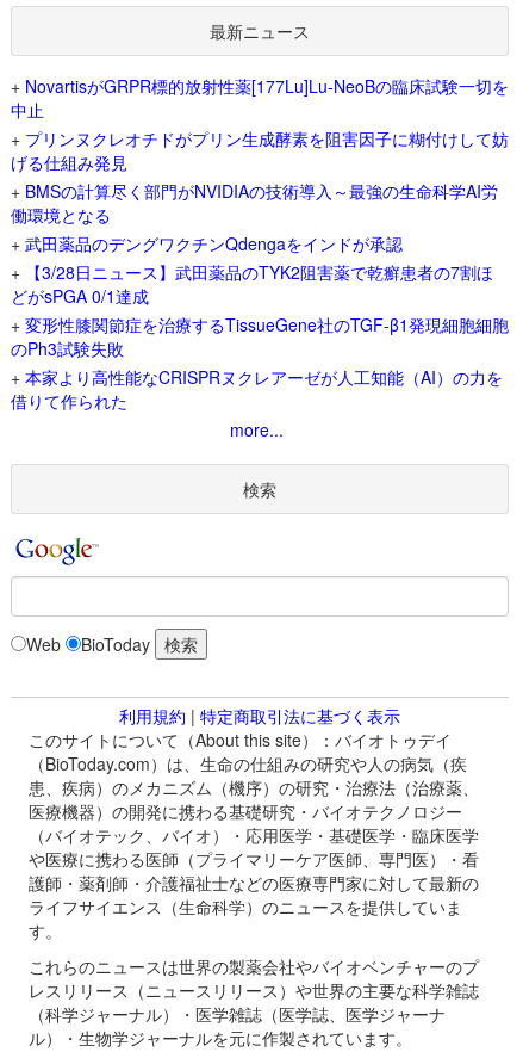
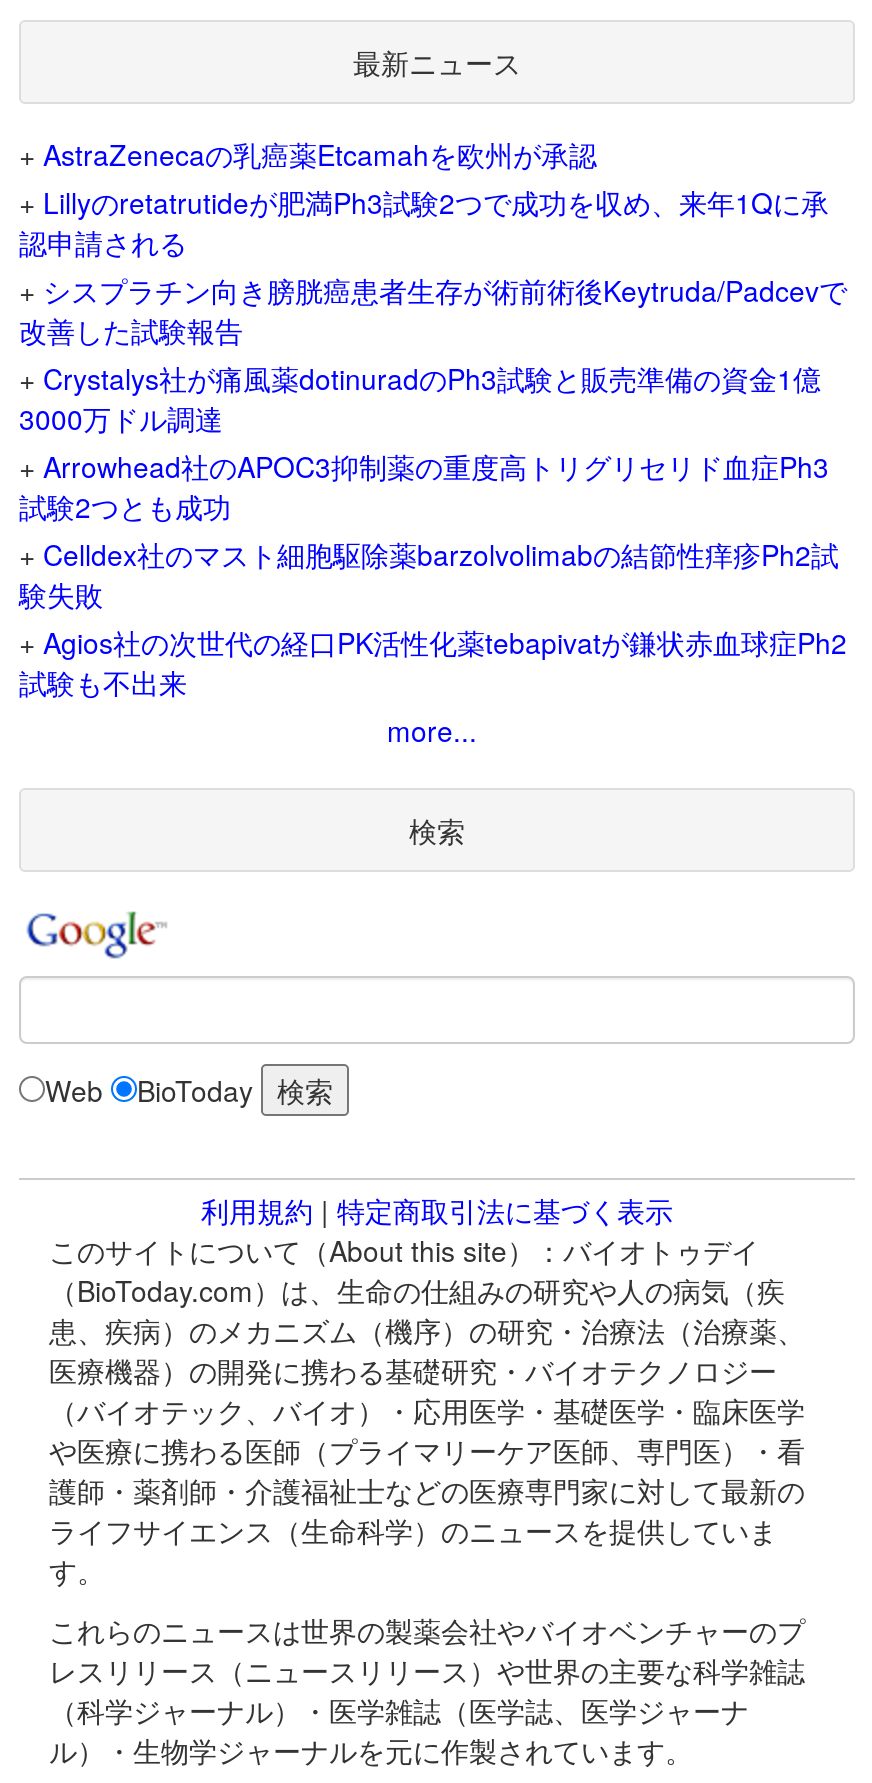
[11,74,509,413] + NovartisがGRPR標的放射性薬[177Lu]Lu-NeoBの臨床試験一切を | 中止 | +プリンヌクレオチドがプリン生成酵素を阻害因子に糊付けして妨 | げる仕組み発見 | + BMSの計算尽く部門がNVIDIAの技術導入～最強の生命科学AI労 | 働環境となる | +武田薬品のデングワクチンQdengaをインドが承認 | +【3/28日ニュース】武田薬品のTYK2阻害薬で乾癬患者の7割ほ | どがsPGA 0/1達成 | +変形性膝関節症を治療するTissueGene社のTGF-β1発現細胞細胞 | のPh3試験失敗 | +本家より高性能なCRISPRヌクレアーゼが人工知能（AI）の力を | 借りて作られた -> [19,135,847,703] + AstraZenecaの乳癌薬Etcamahを欧州が承認 | + Lillyのretatrutideが肥満Ph3試験2つで成功を収め、来年1Qに承 | 認申請される | +シスプラチン向き膀胱癌患者生存が術前術後Keytruda/Padcevで | 改善した試験報告 | + Crystalys社が痛風薬dotinuradのPh3試験と販売準備の資金1億 | 3000万ドル調達 | + Arrowhead社のAPOC3抑制薬の重度高トリグリセリド血症Ph3 | 試験2つとも成功 | + Celldex社のマスト細胞駆除薬barzolvolimabの結節性痒疹Ph2試 | 験失敗 | + Agios社の次世代の経口PK活性化薬tebapivatが鎌状赤血球症Ph2 | 試験も不出来

